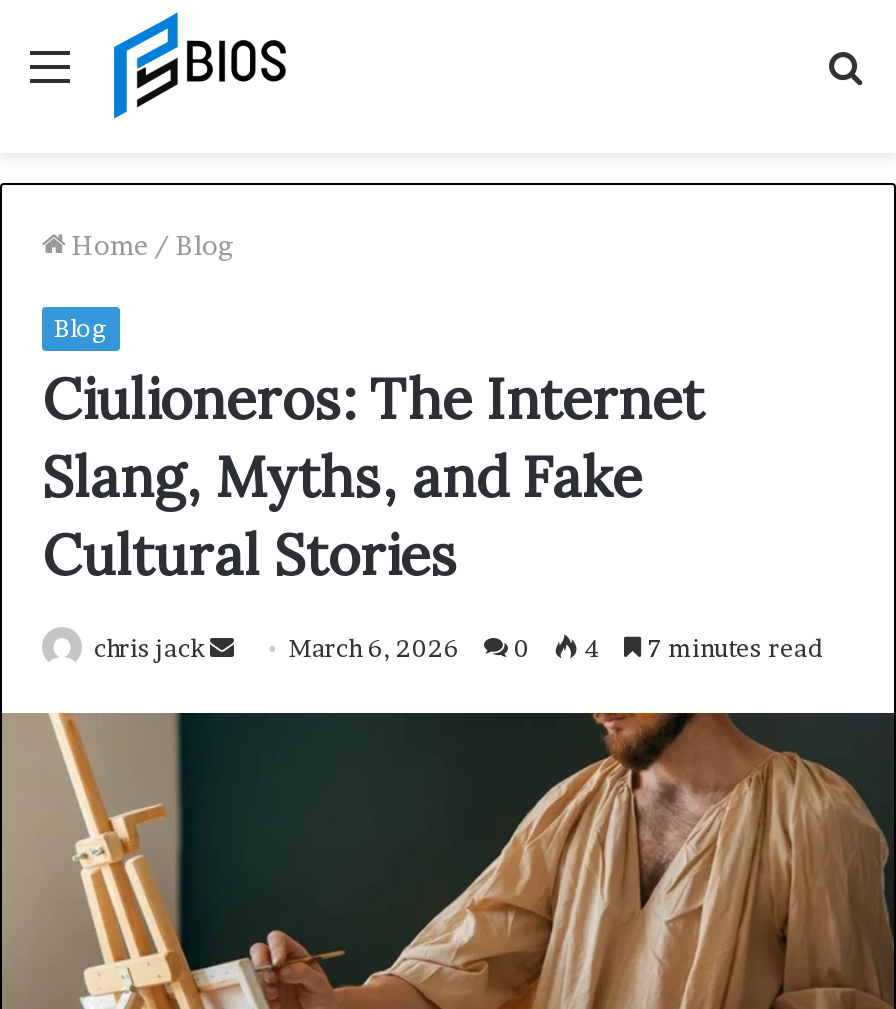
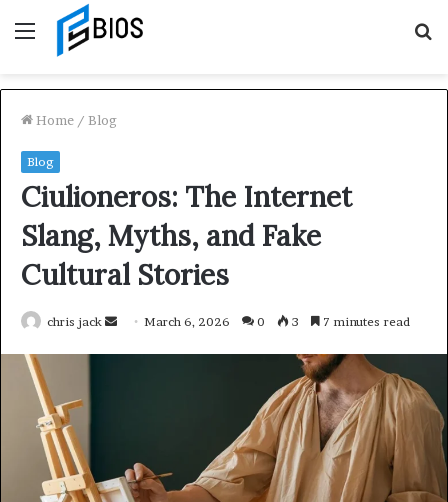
[578,633,600,663] 4 -> [289,314,299,329] 3

